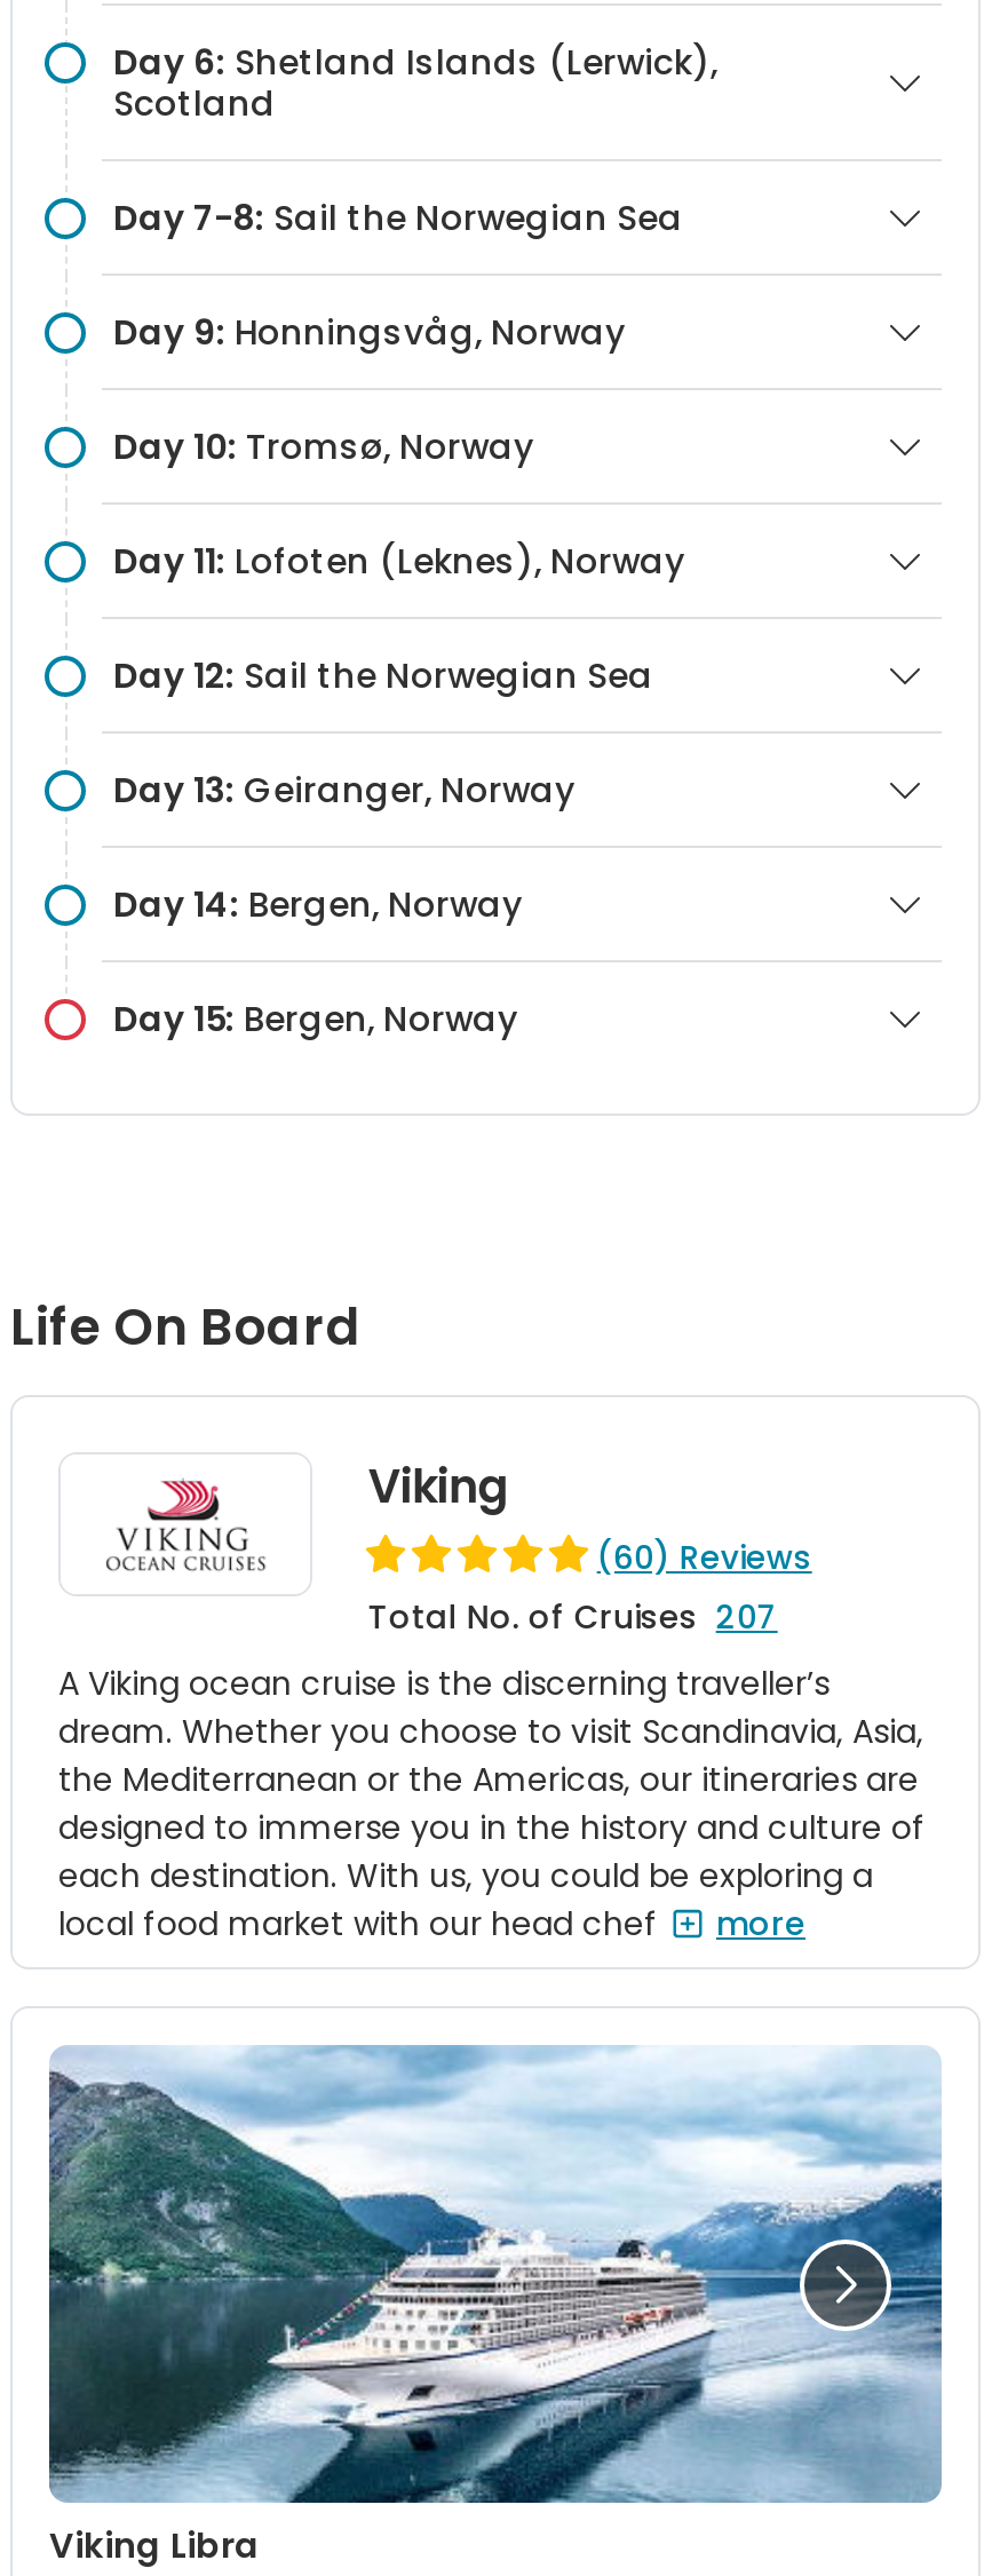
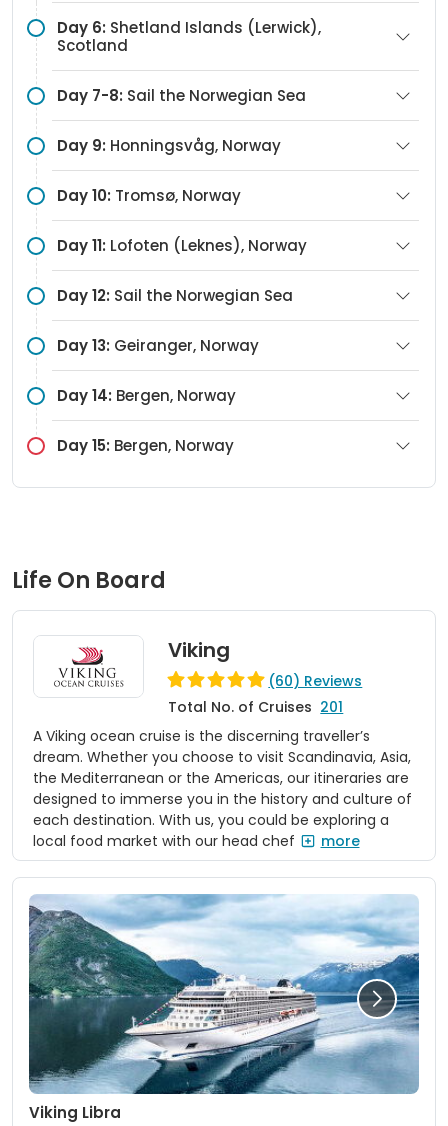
[368,1594,778,1640] Total No. of Cruises 207 -> [168,697,343,717] Total No. of Cruises 201

